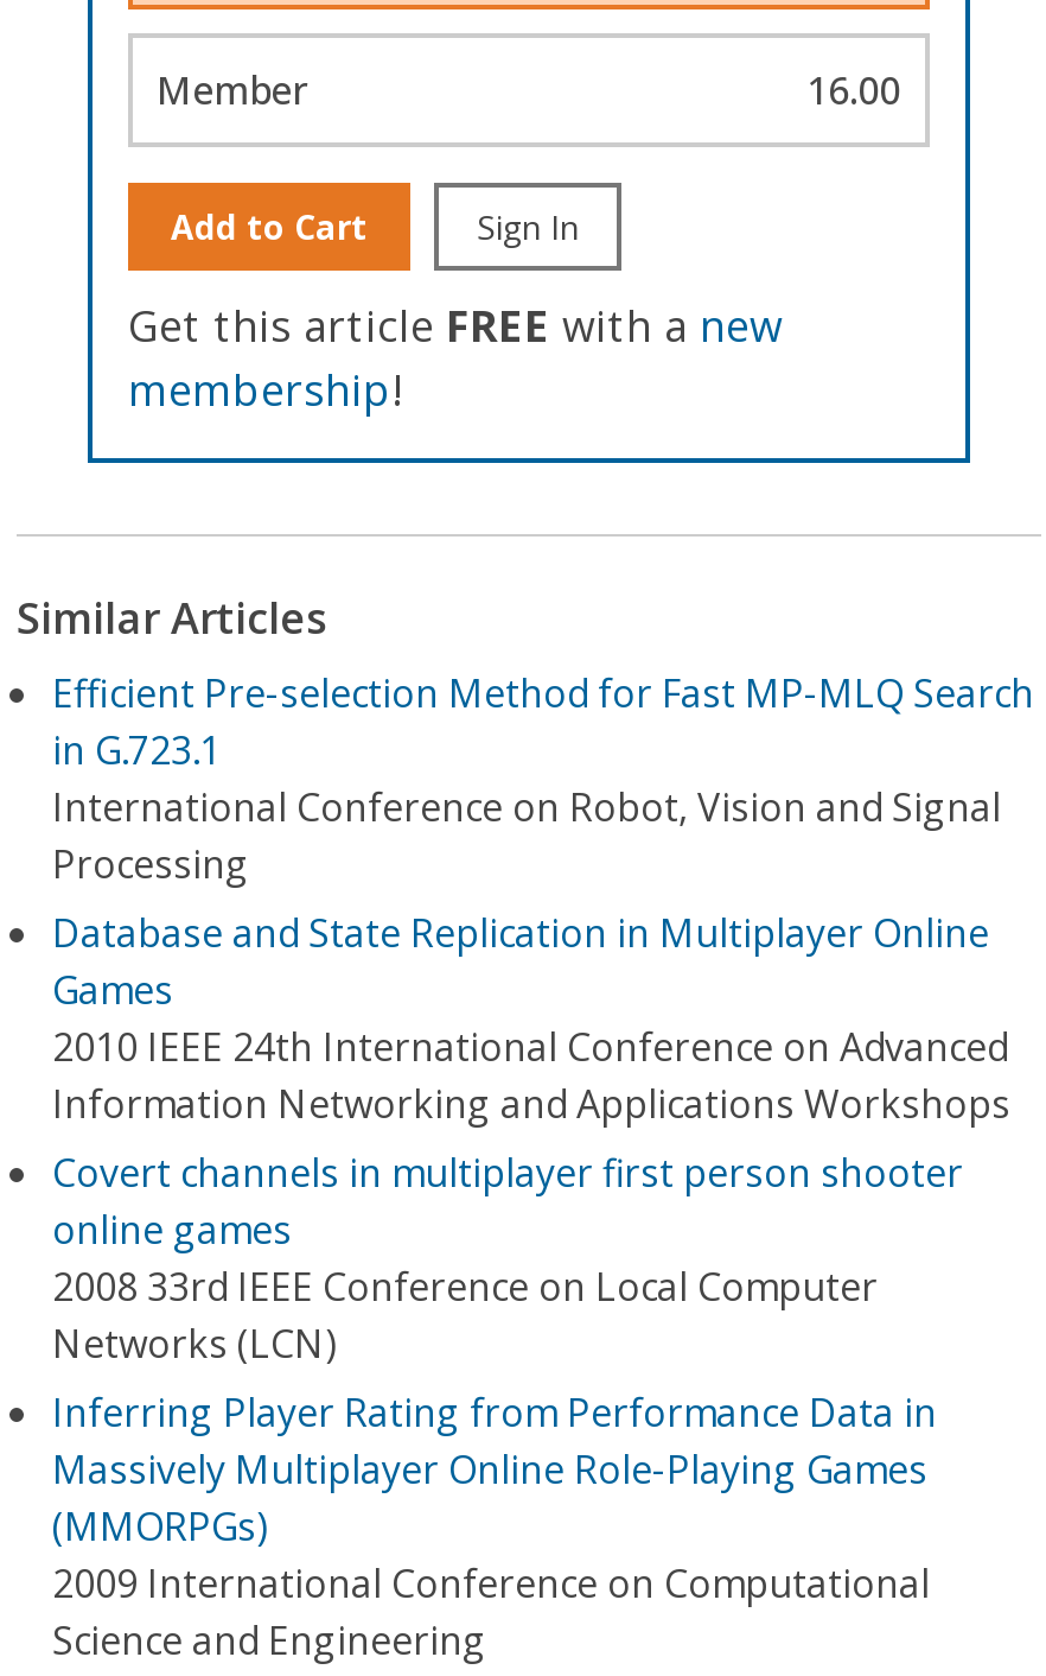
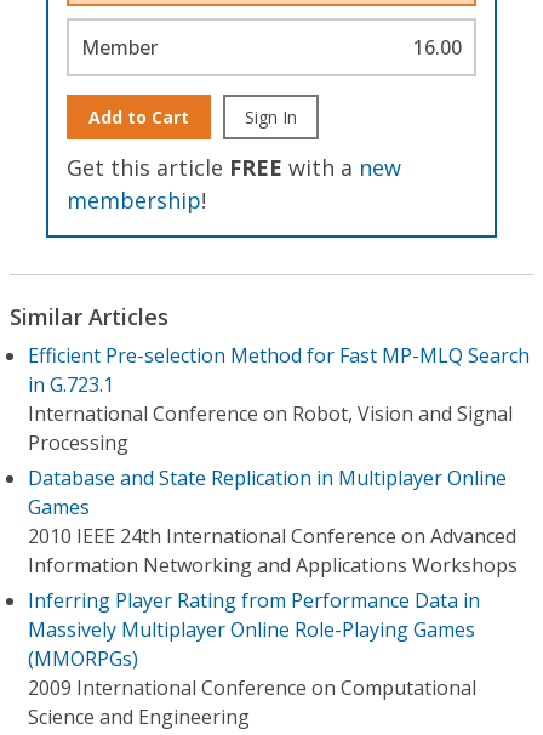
[52,1147,963,1370] Covert channels in multiplayer first person shooter | online games | 2008 33rd IEEE Conference on Local Computer | Networks (LCN) -> none

